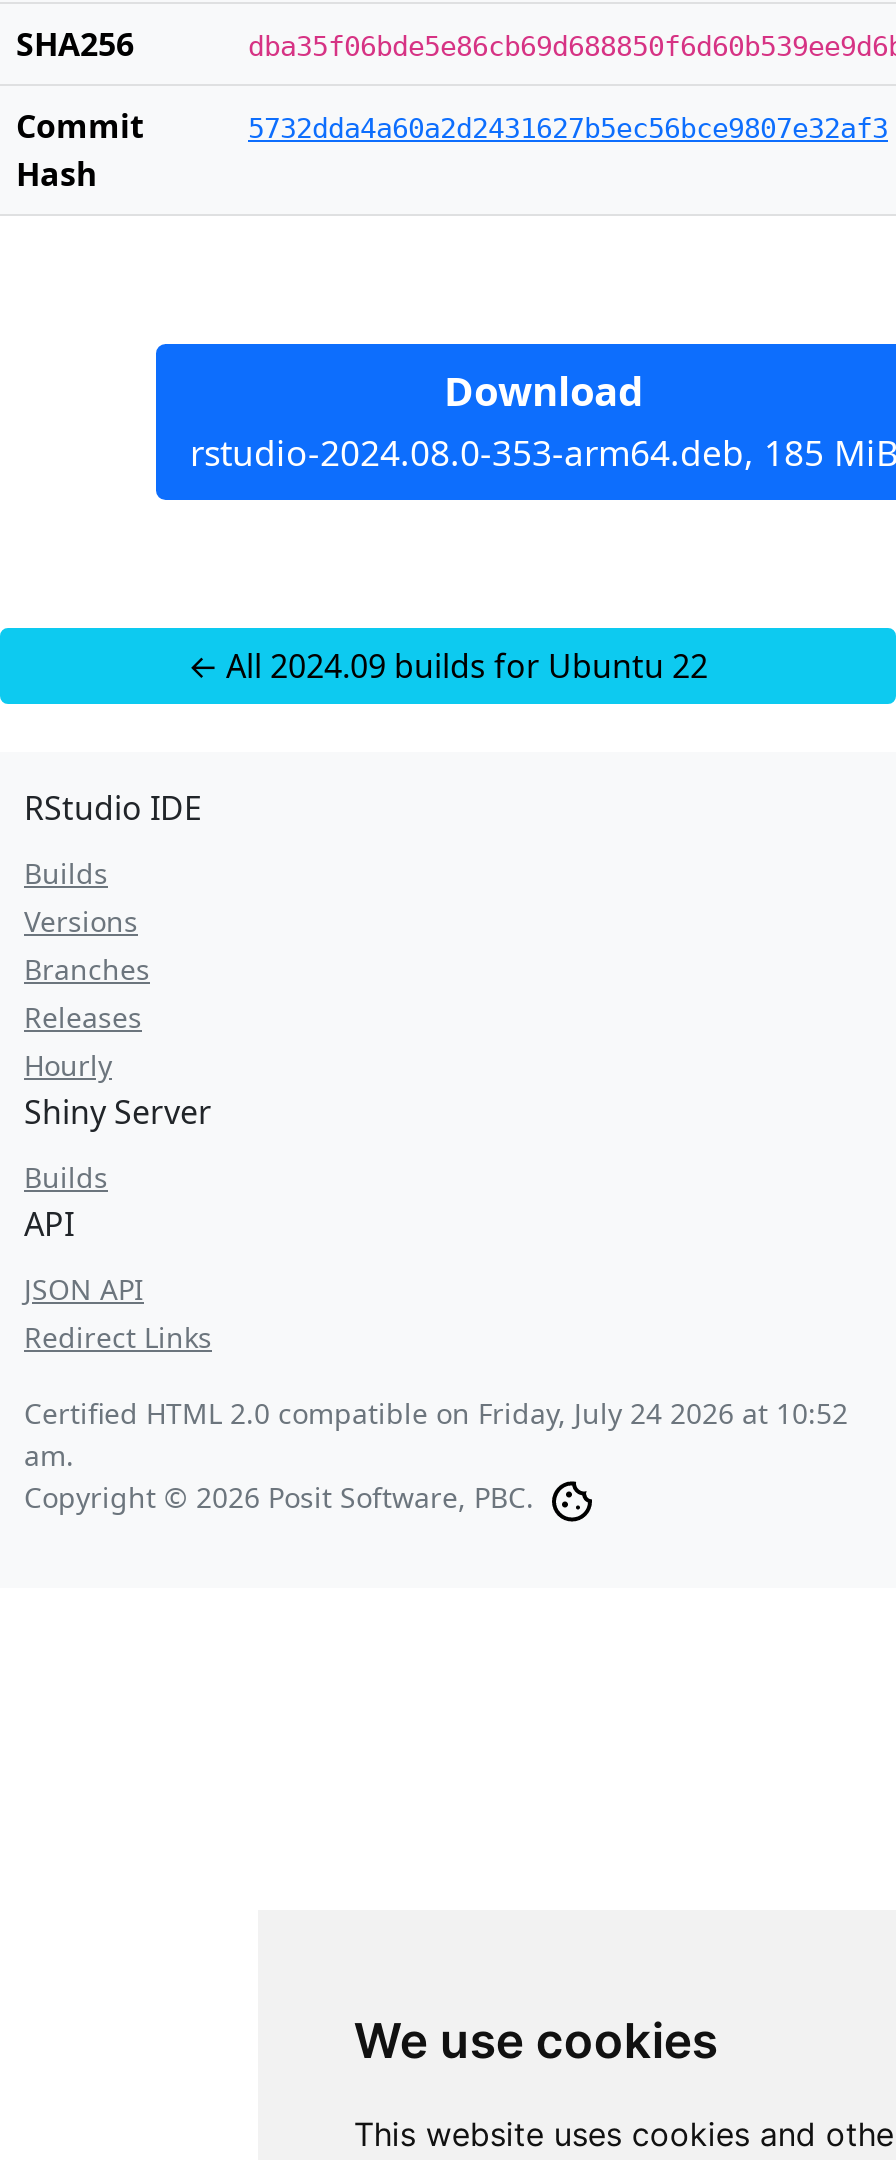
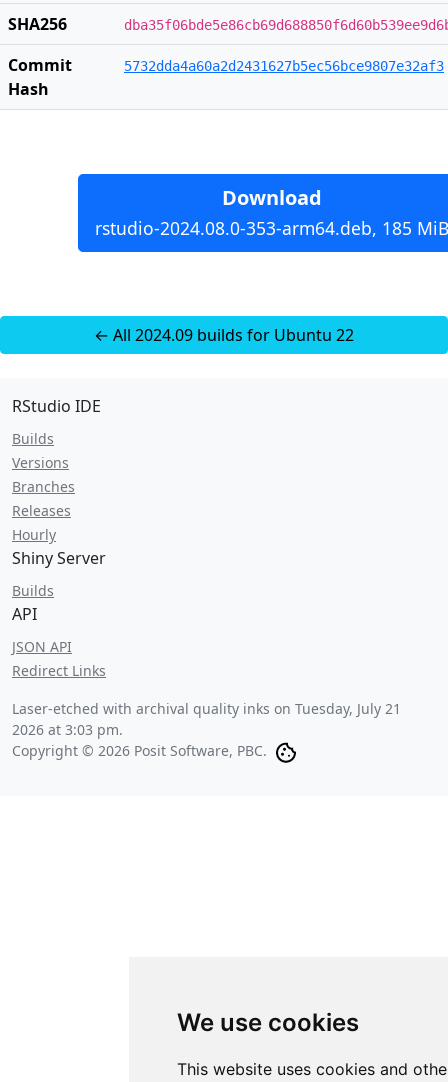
[24,1394,848,1474] Certified HTML 2.0 compatible on Friday, July 24 2026 at 10:52 | am. -> [12,699,401,739] Laser-etched with archival quality inks on Tuesday, July 21 | 2026 at 3:03 pm.

